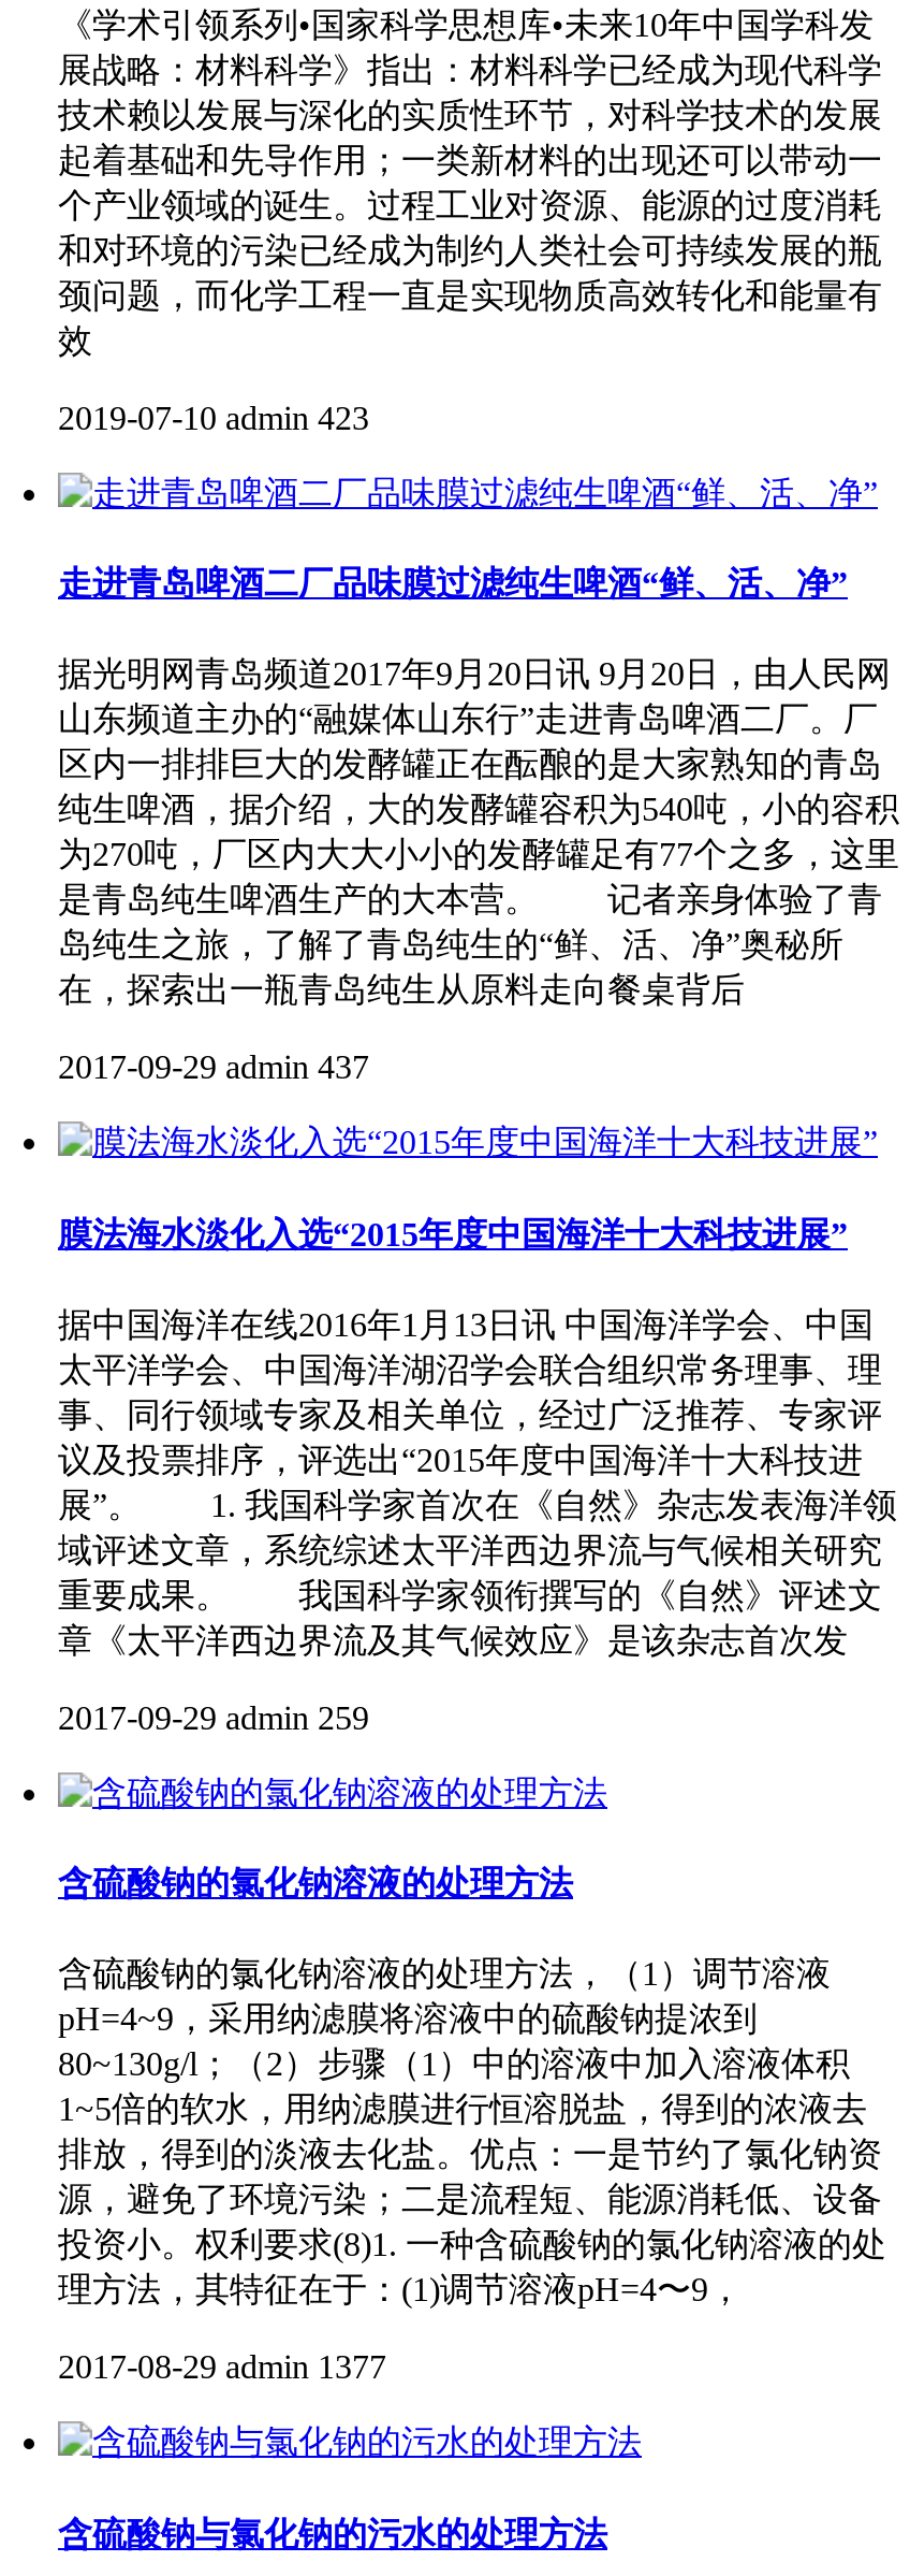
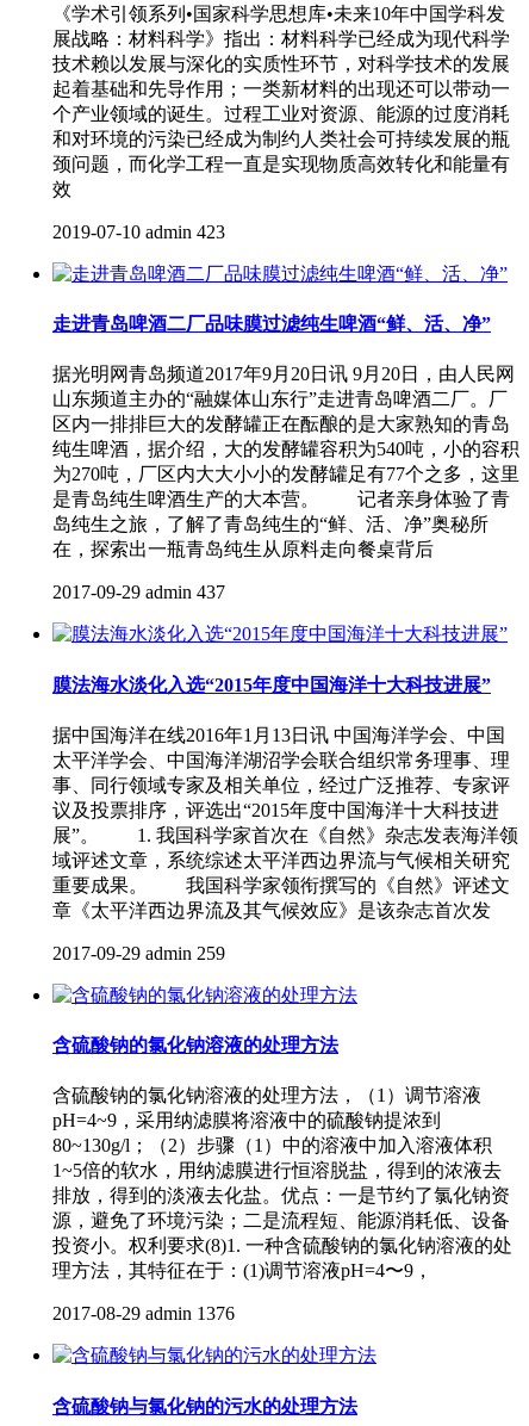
[58,2349,386,2386] 2017-08-29 admin 1377 -> [52,1304,235,1324] 2017-08-29 admin 1376

